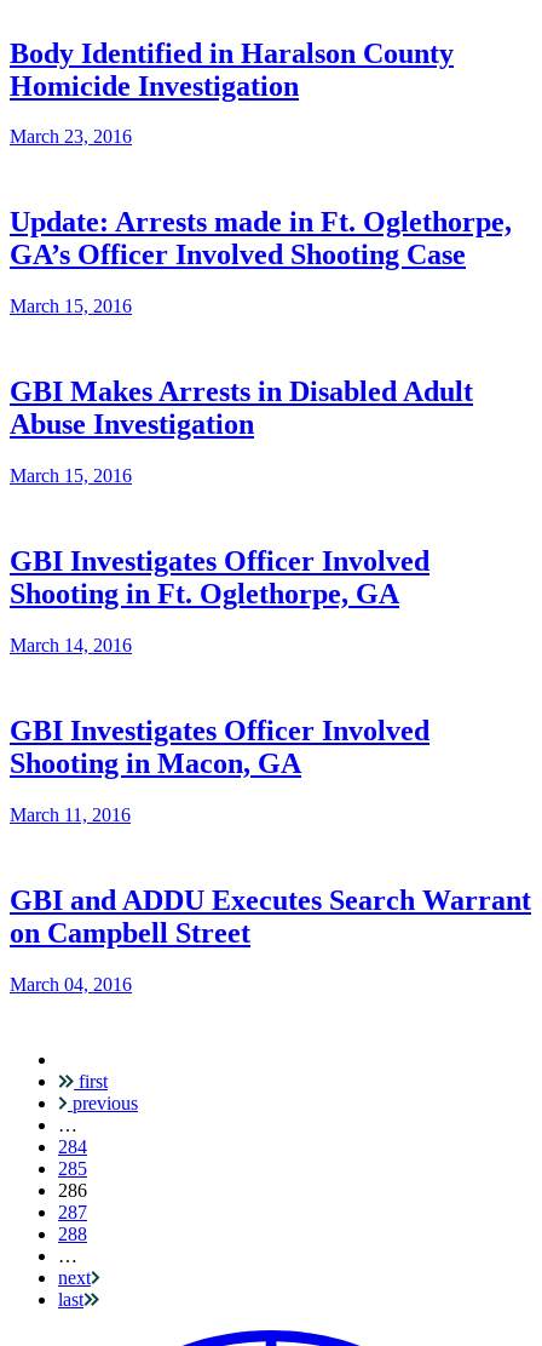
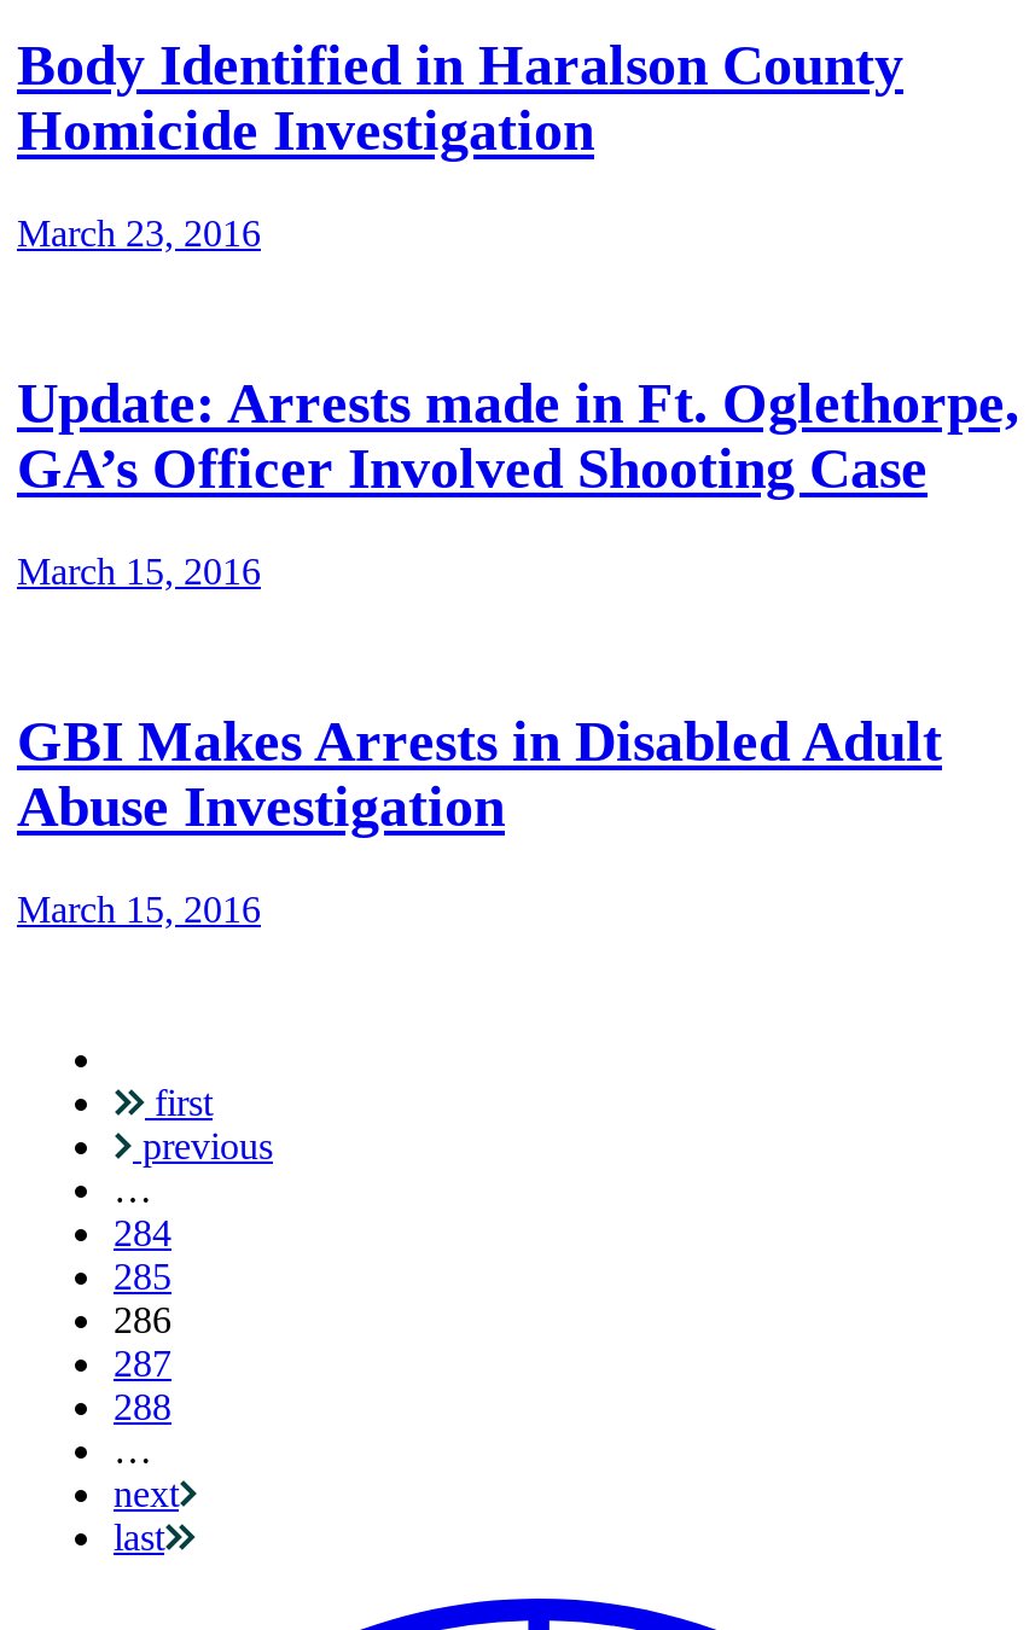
[10,545,531,994] GBI Investigates Officer Involved | Shooting in Ft. Oglethorpe, GA | March 14, 2016 | GBI Investigates Officer Involved | Shooting in Macon, GA | March 11, 2016 | GBI and ADDU Executes Search Warrant | on Campbell Street | March 04, 2016 -> none

